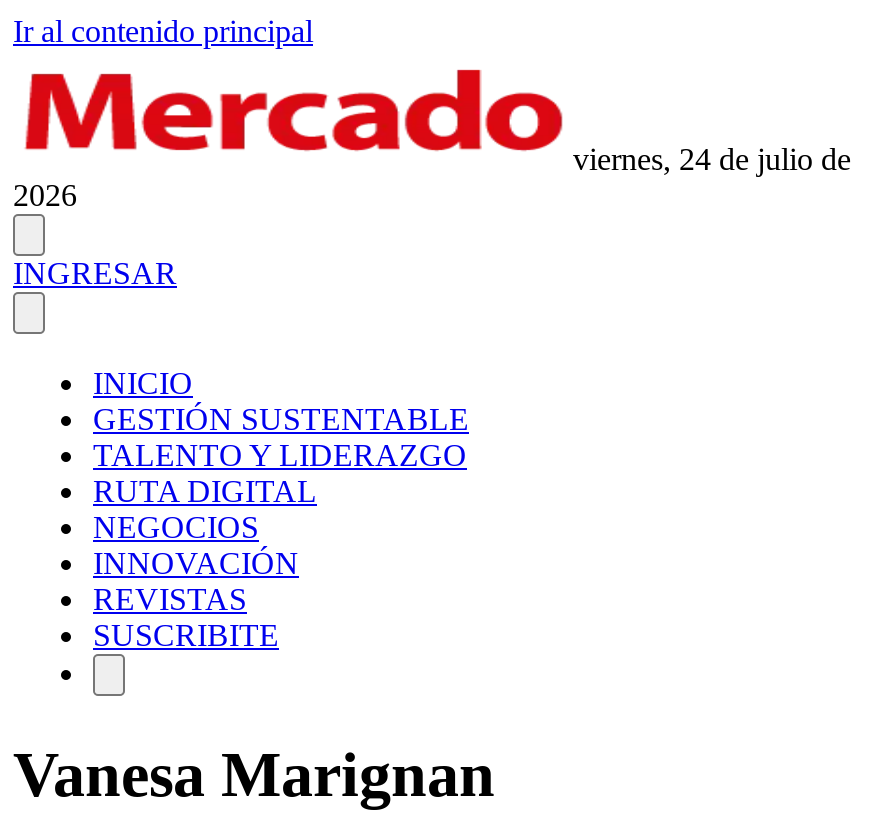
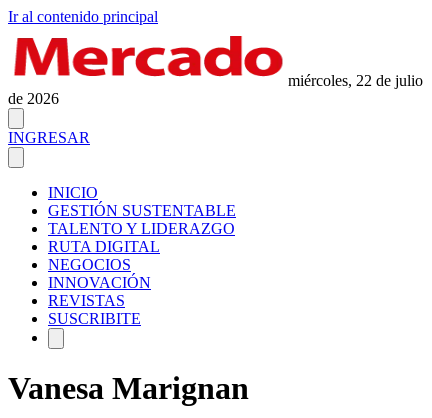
[13,142,851,212] viernes, 24 de julio de | 2026 -> [8,72,423,107] miércoles, 22 de julio | de 2026

